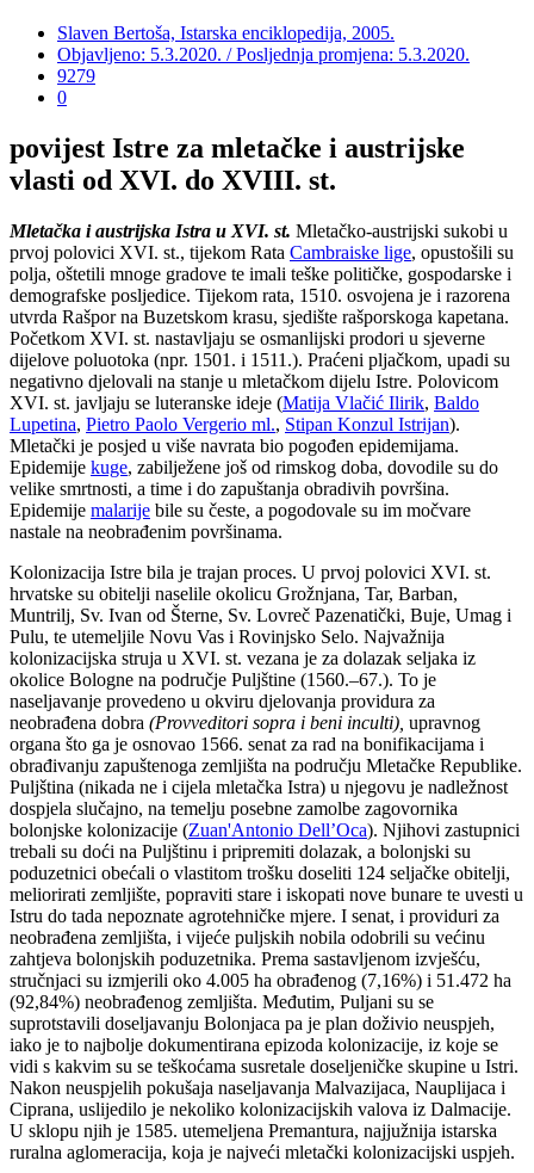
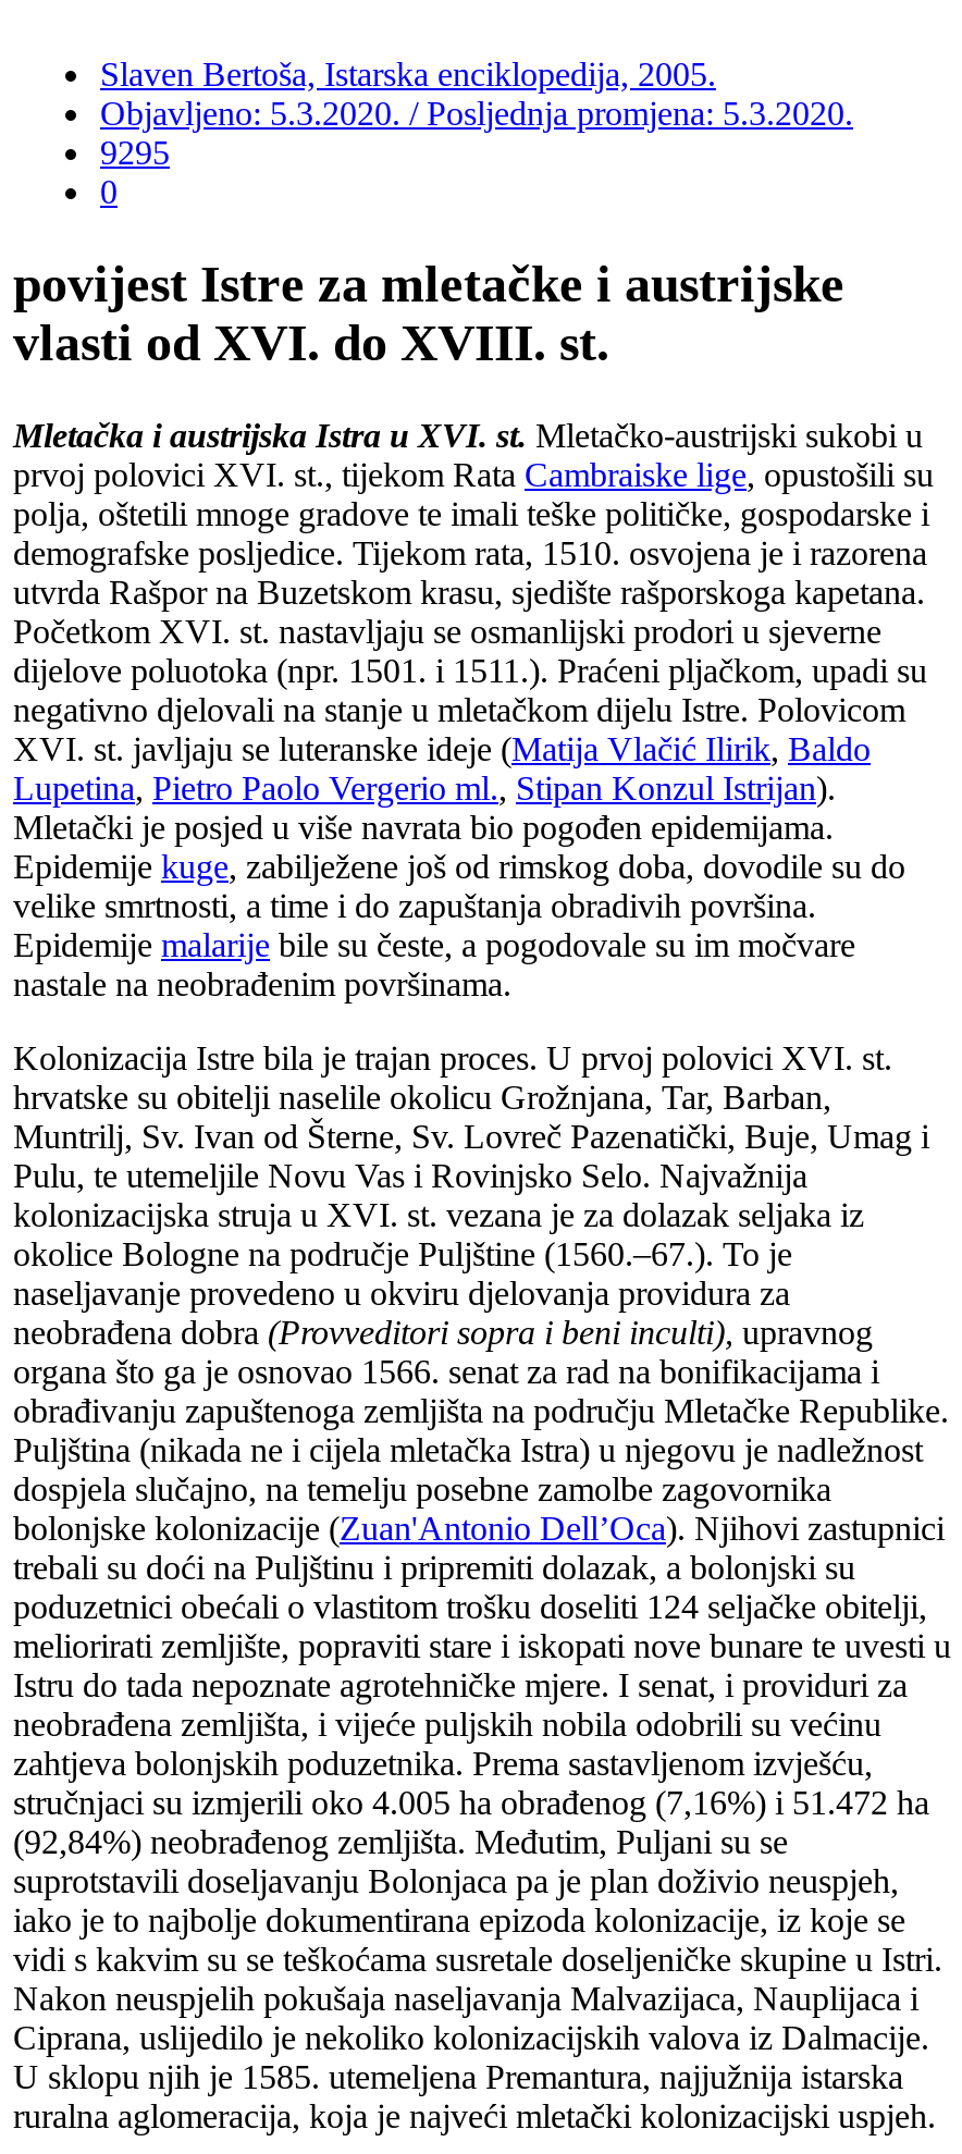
[57,66,95,86] 9279 -> [100,134,170,171] 9295

